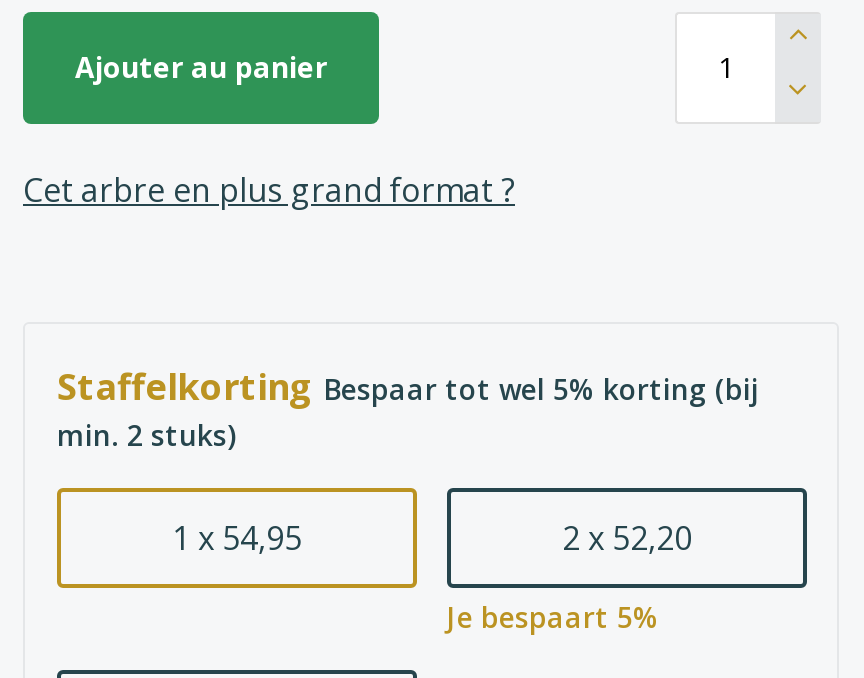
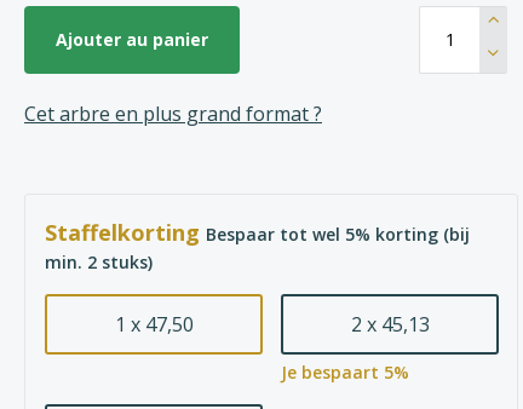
[172,516,302,560] 1 x 54,95 -> [114,311,193,337] 1 x 47,50
[562,516,692,560] 2 x 52,20 -> [350,311,429,337] 2 x 45,13

